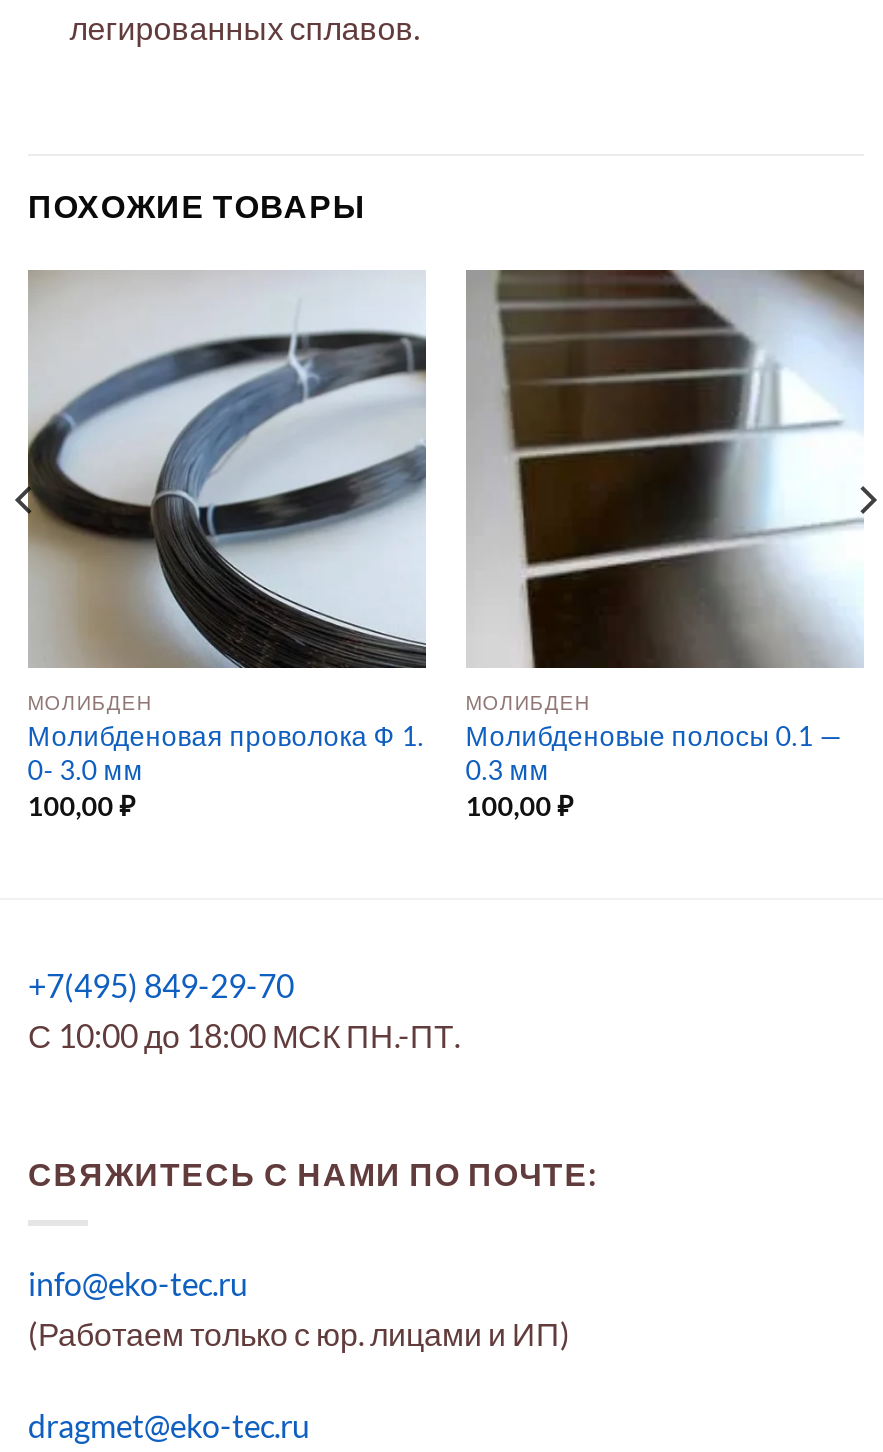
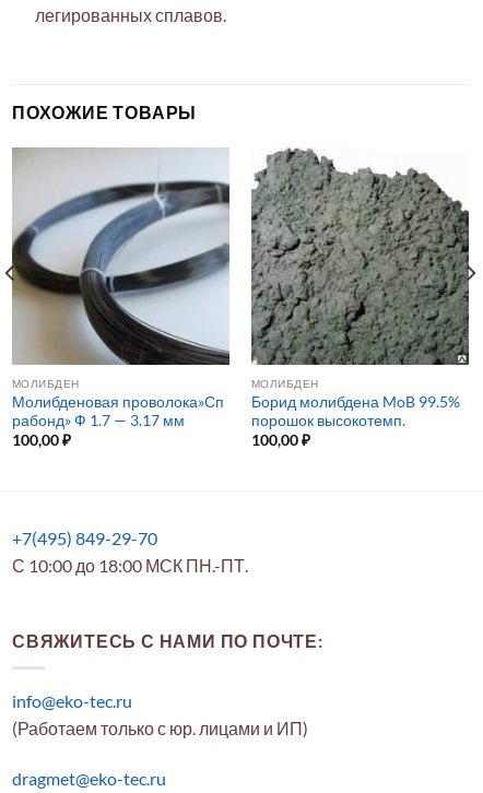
[464,268,866,785] [image] | Молибденовые полосы 0.1 — | 0.3 мм -> [250,147,470,429] [image] | Борид молибдена MoB 99.5% | порошок высокотемп.
[28,719,424,785] Молибденовая проволока Ф 1. | 0- 3.0 мм -> [12,393,224,429] Молибденовая проволока»Сп | рабонд» Ф 1.7 — 3.17 мм

